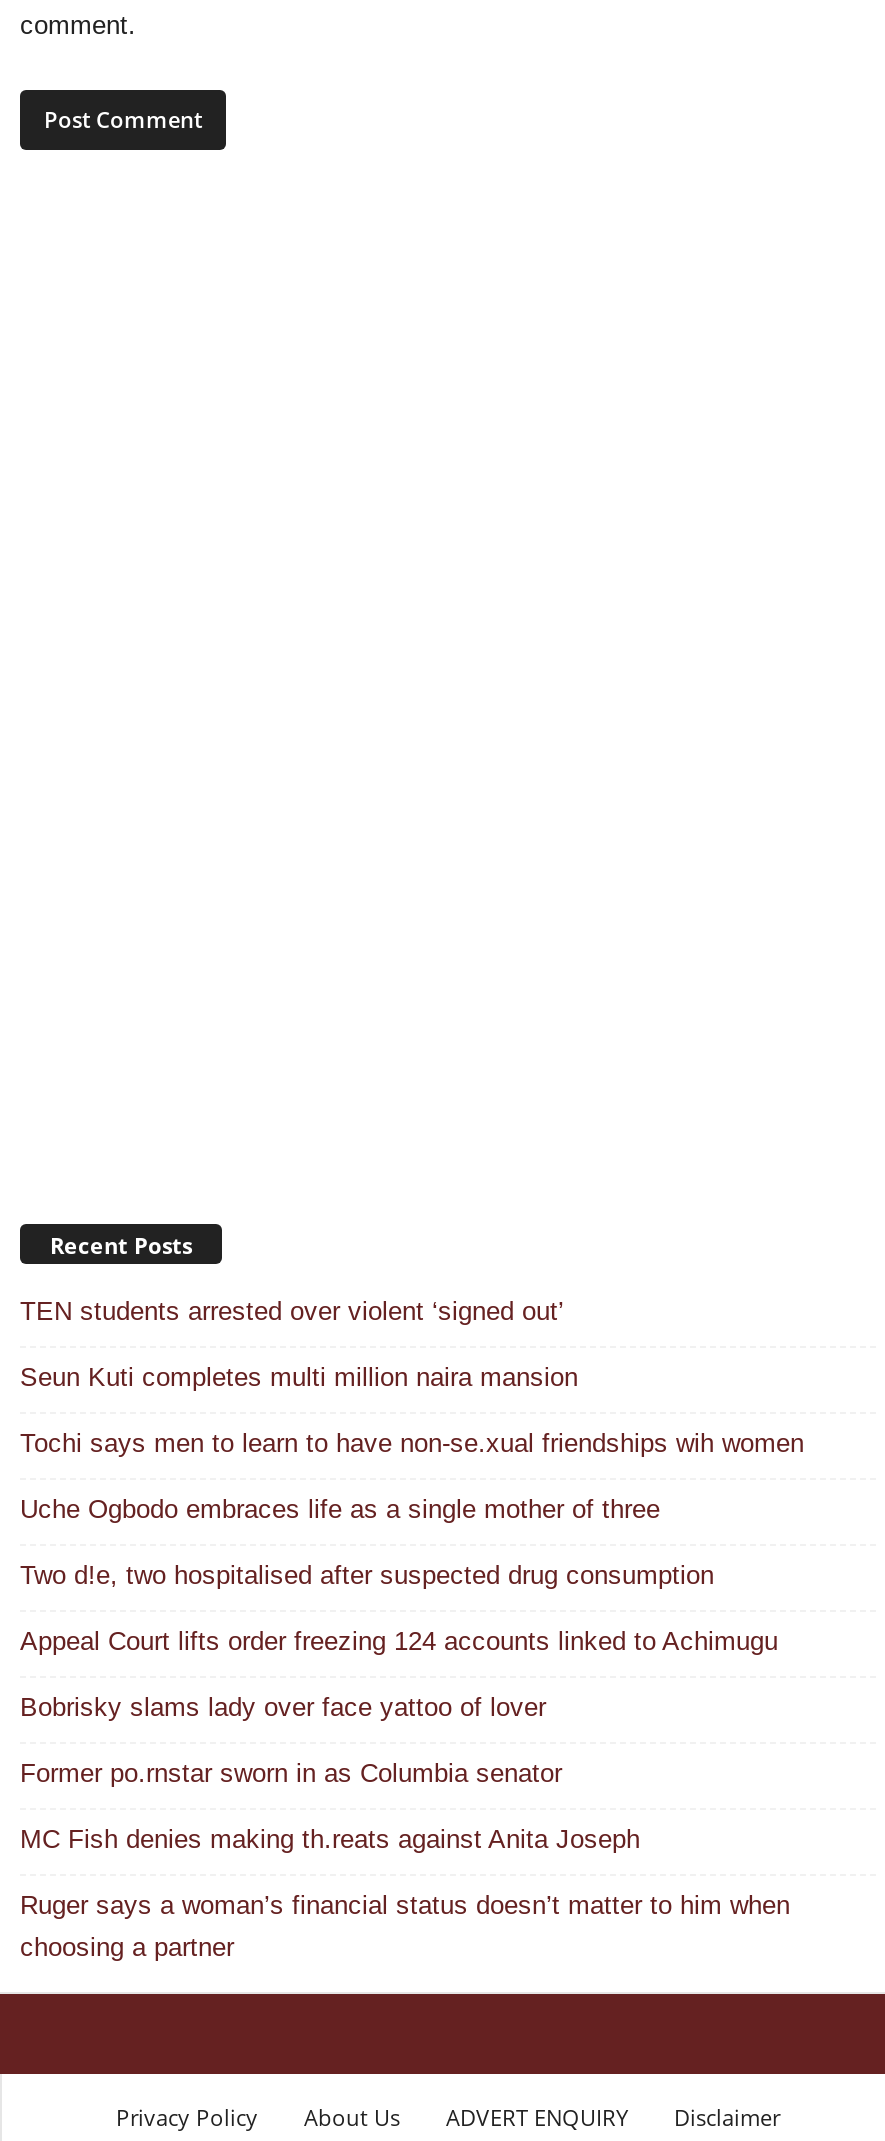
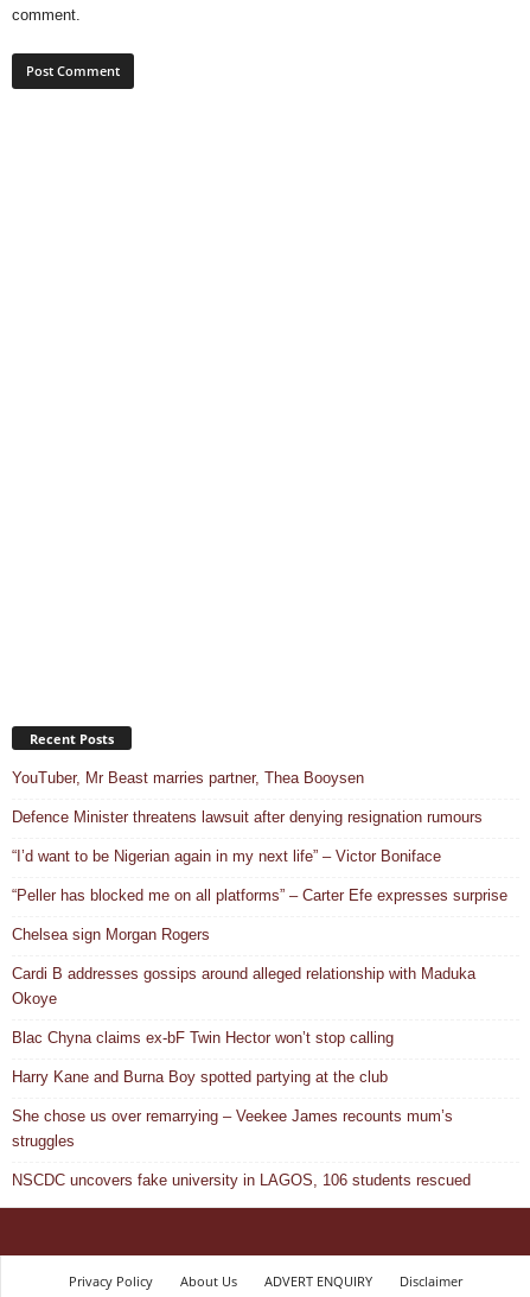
[20,1296,564,1326] TEN students arrested over violent ‘signed out’ -> [12,769,364,787] YouTuber, Mr Beast marries partner, Thea Booysen
[20,1362,578,1392] Seun Kuti completes multi million naira mansion -> [12,808,483,826] Defence Minister threatens lawsuit after denying resignation rumours
[20,1428,804,1458] Tochi says men to learn to have non-se.xual friendships wih women -> [12,847,441,865] “I’d want to be Nigerian again in my next life” – Victor Boniface
[20,1494,660,1524] Uche Ogbodo embraces life as a single mother of three -> [12,886,507,904] “Peller has blocked me on all platforms” – Carter Efe expresses surprise
[20,1560,714,1590] Two d!e, two hospitalised after suspected drug consumption -> [12,925,210,943] Chelsea sign Morgan Rogers
[20,1626,778,1656] Appeal Court lifts order freezing 124 accounts linked to Achimugu -> [12,965,475,1007] Cardi B addresses gossips around alleged relationship with Maduka | Okoye
[20,1692,546,1722] Bobrisky slams lady over face yattoo of lover -> [12,1029,394,1046] Blac Chyna claims ex-bF Twin Hector won’t stop calling
[20,1758,562,1788] Former po.rnstar sworn in as Columbia senator -> [12,1068,388,1086] Harry Kane and Burna Boy spotted partying at the club
[20,1824,640,1854] MC Fish denies making th.reats against Anita Joseph -> [12,1107,453,1150] She chose us over remarrying – Veekee James recounts mum’s | struggles
[20,1890,790,1962] Ruger says a woman’s financial status doesn’t matter to him when | choosing a partner -> [12,1171,471,1189] NSCDC uncovers fake university in LAGOS, 106 students rescued

